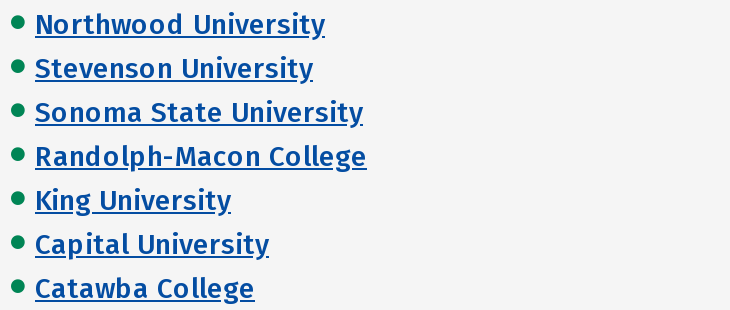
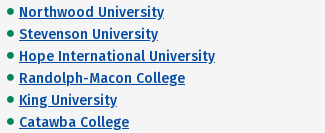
[35,95,363,129] Sonoma State University -> [19,47,215,64] Hope International University
[35,227,269,261] Capital University -> none

